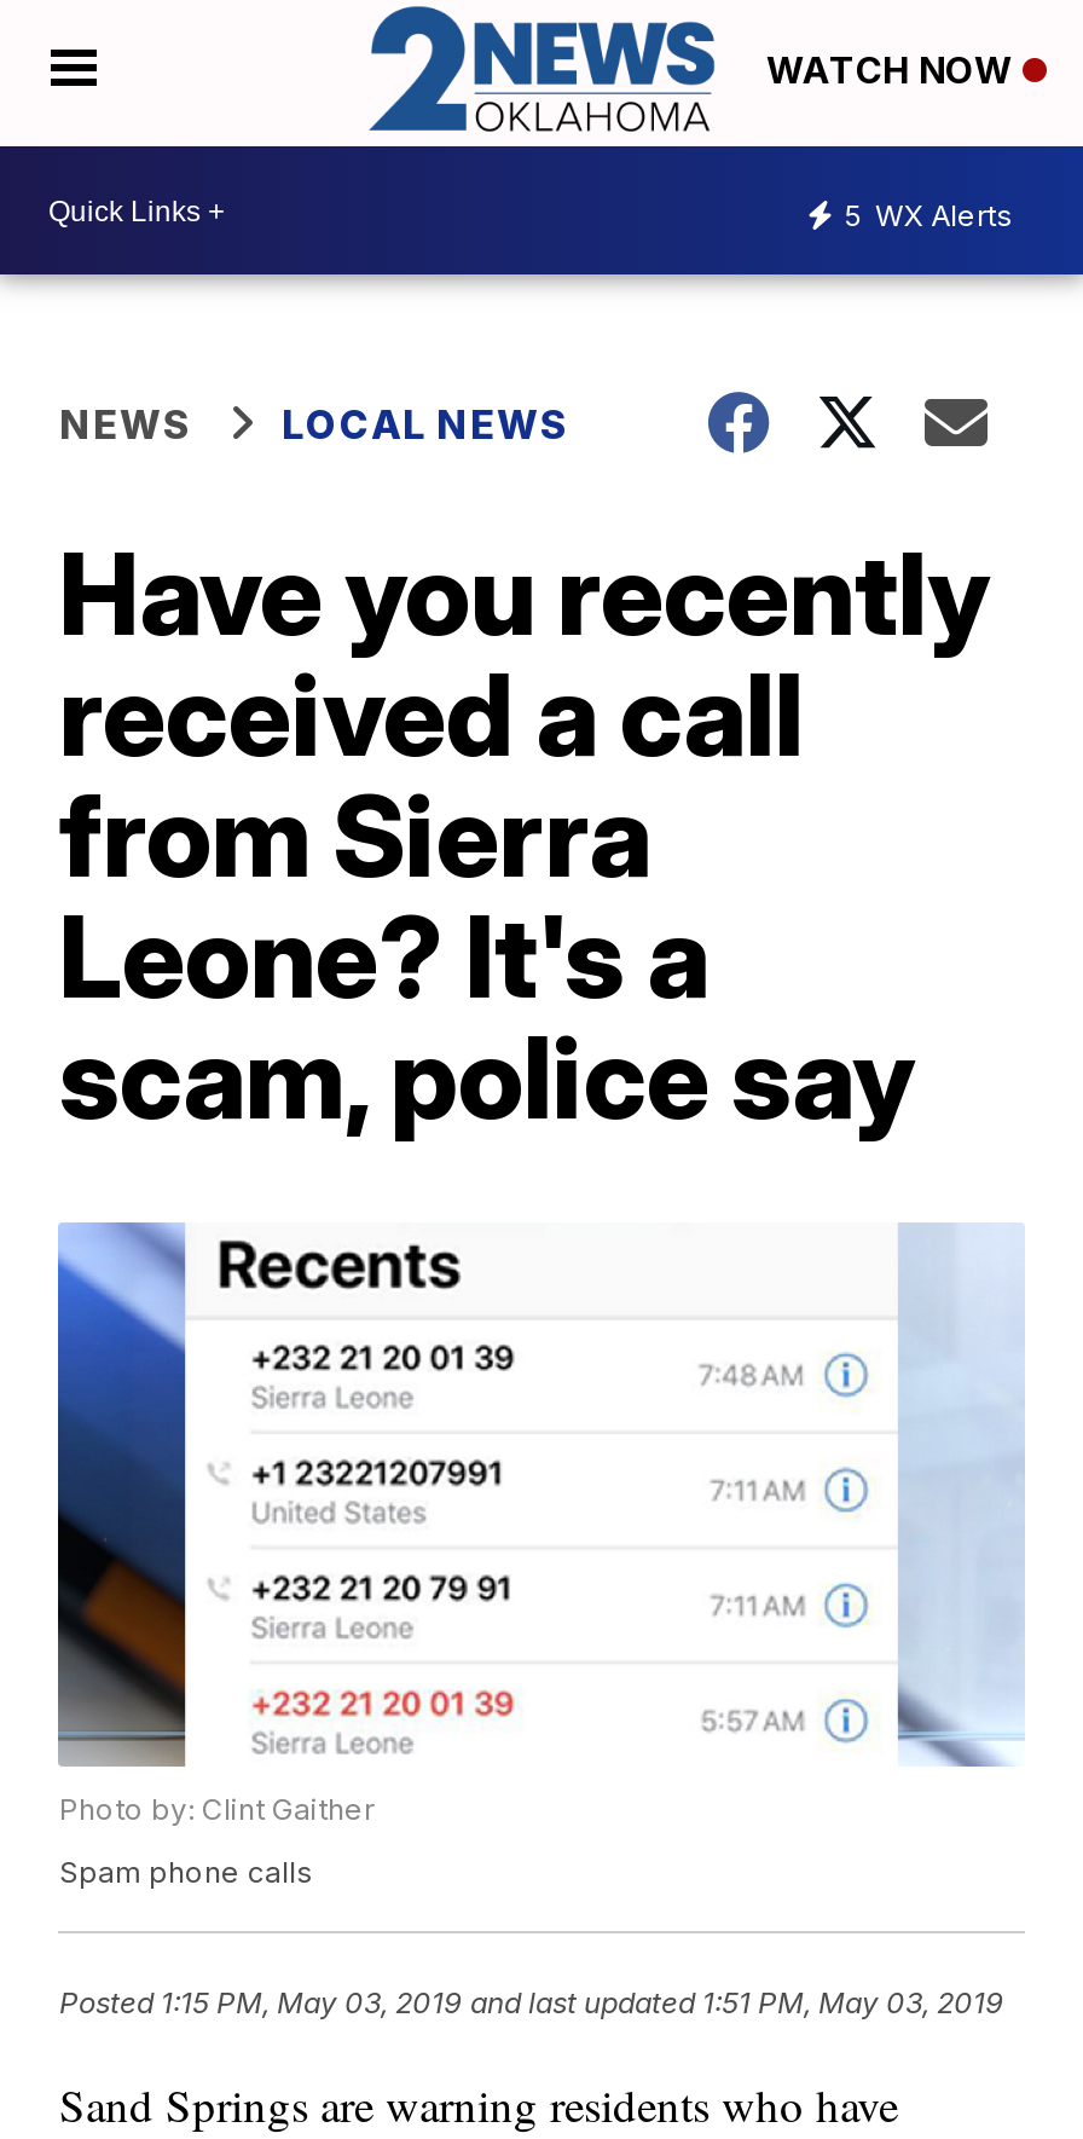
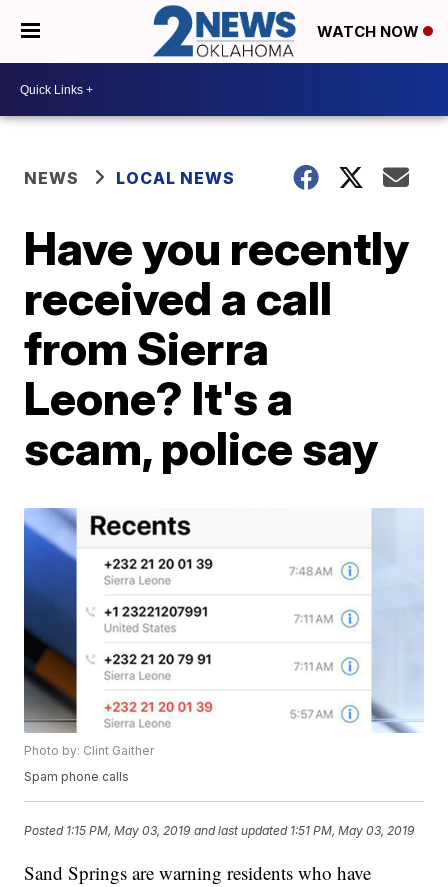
[844,196,1013,232] 5 WX Alerts -> none

